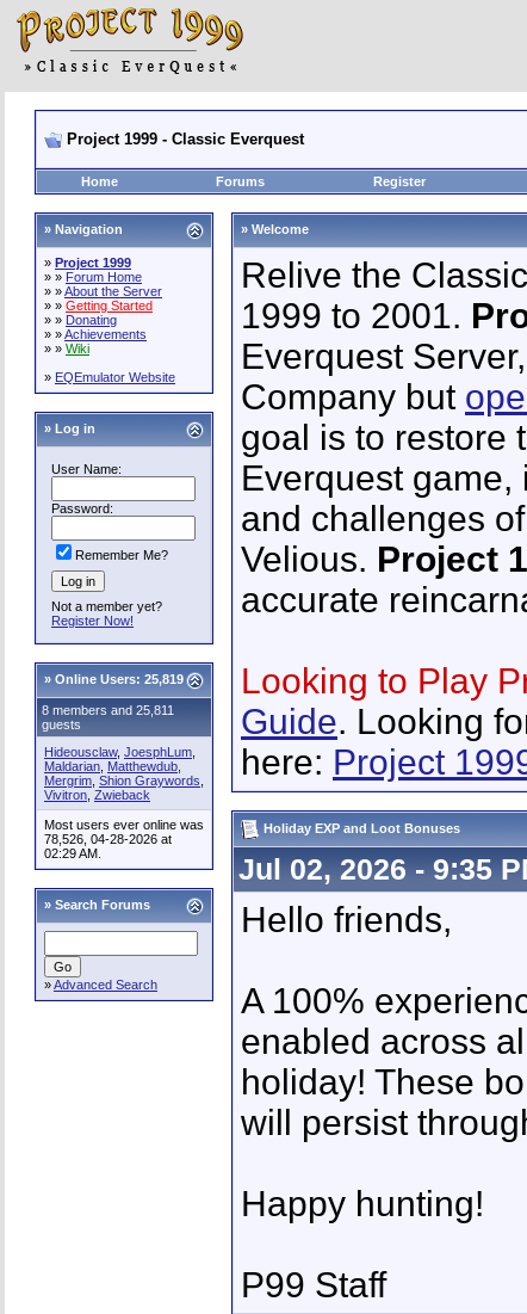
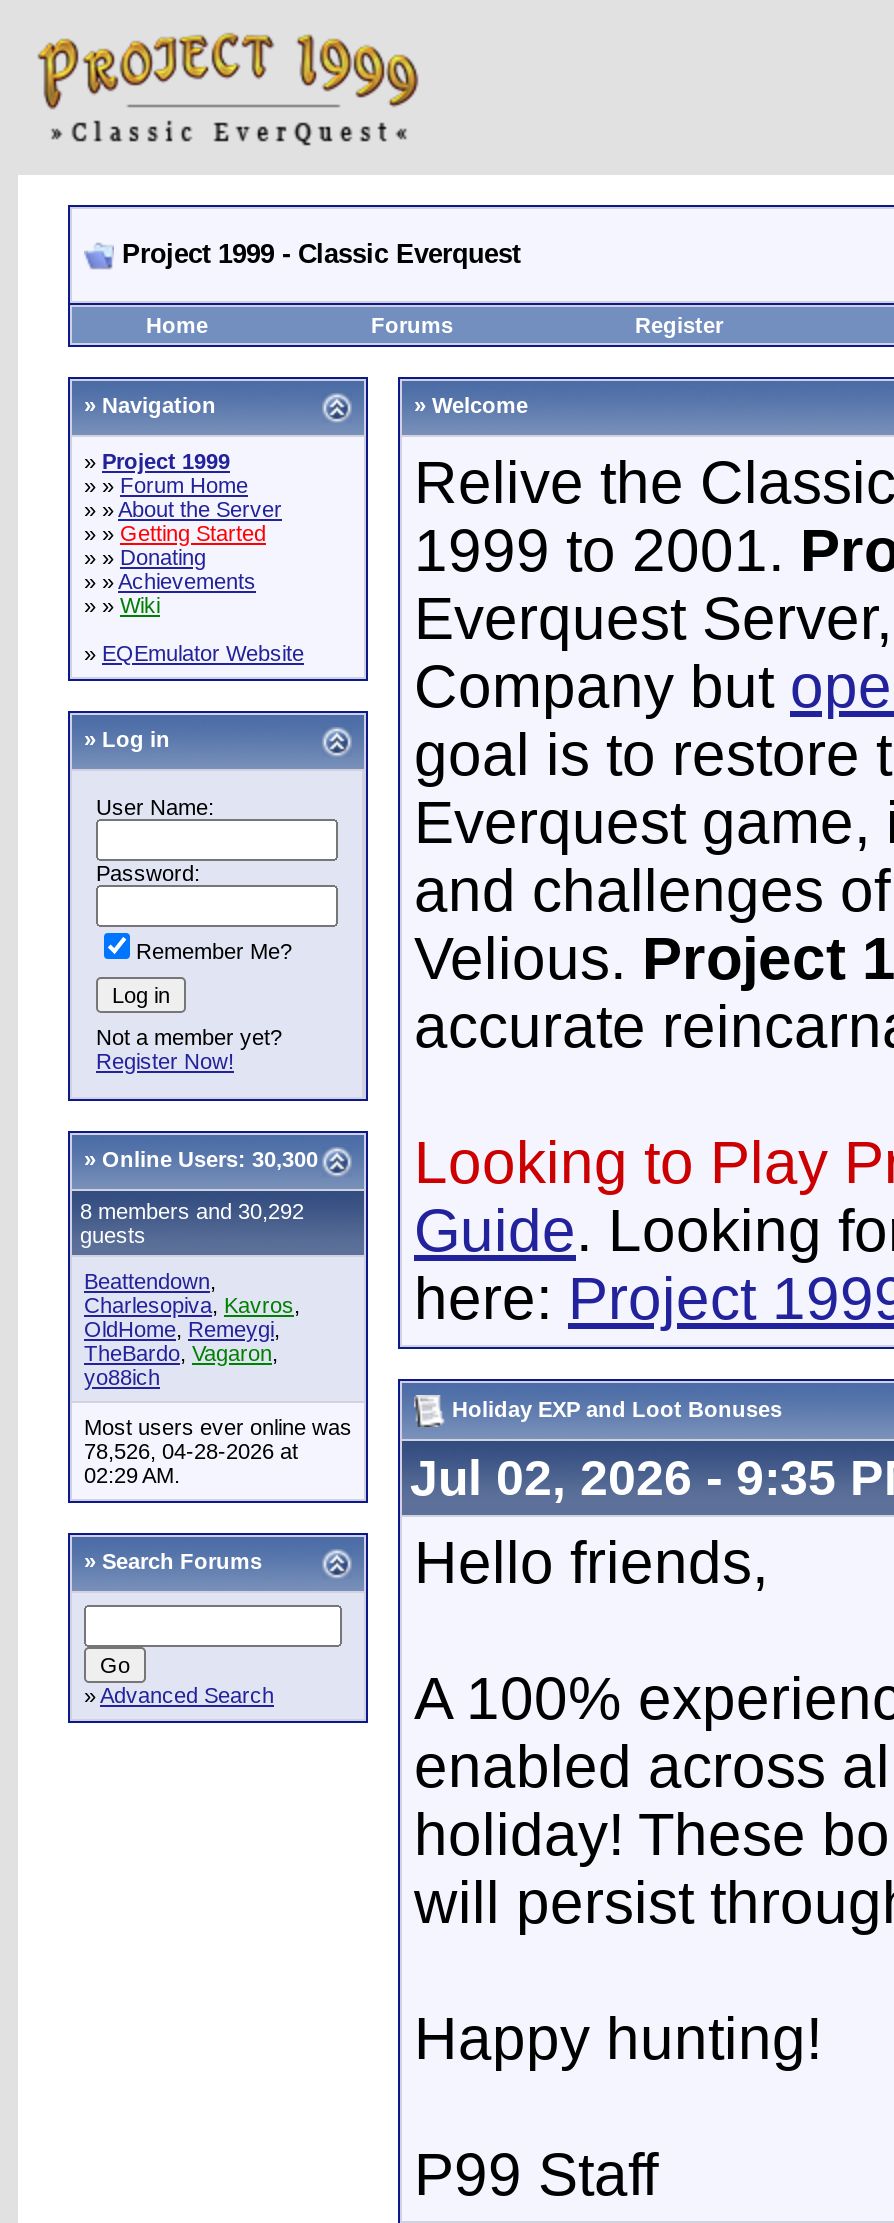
[44,672,184,686] » Online Users: 25,819 -> [84,1147,318,1171] » Online Users: 30,300
[42,703,174,717] 8 members and 25,811 -> [80,1199,304,1223] 8 members and 30,292
[44,745,204,802] Hideousclaw, JoesphLum, | Maldarian,Matthewdub, | Mergrim,Shion Graywords, | Vivitron,Zwieback -> [84,1269,300,1389] Beattendown, | Charlesopiva, Kavros, | OldHome,Remeygi, | TheBardo,Vagaron, | yo88ich

